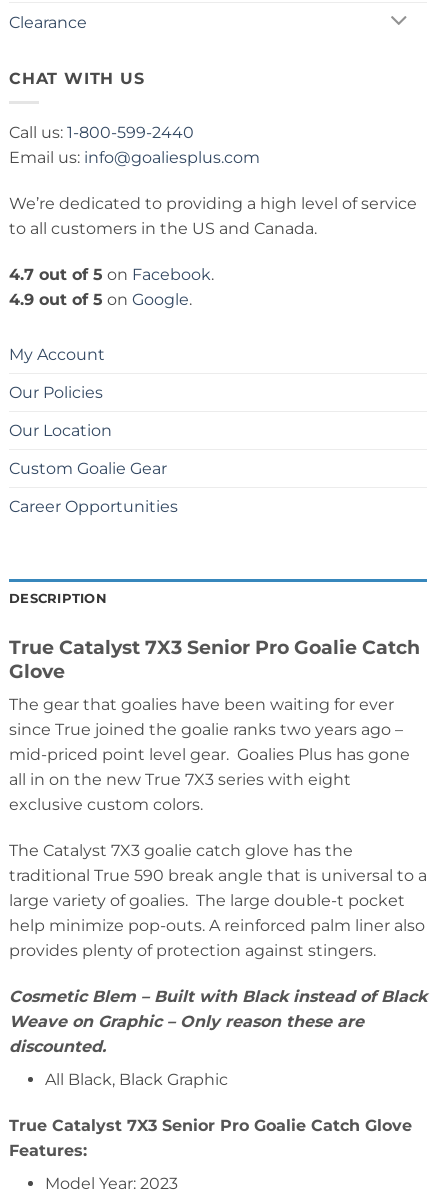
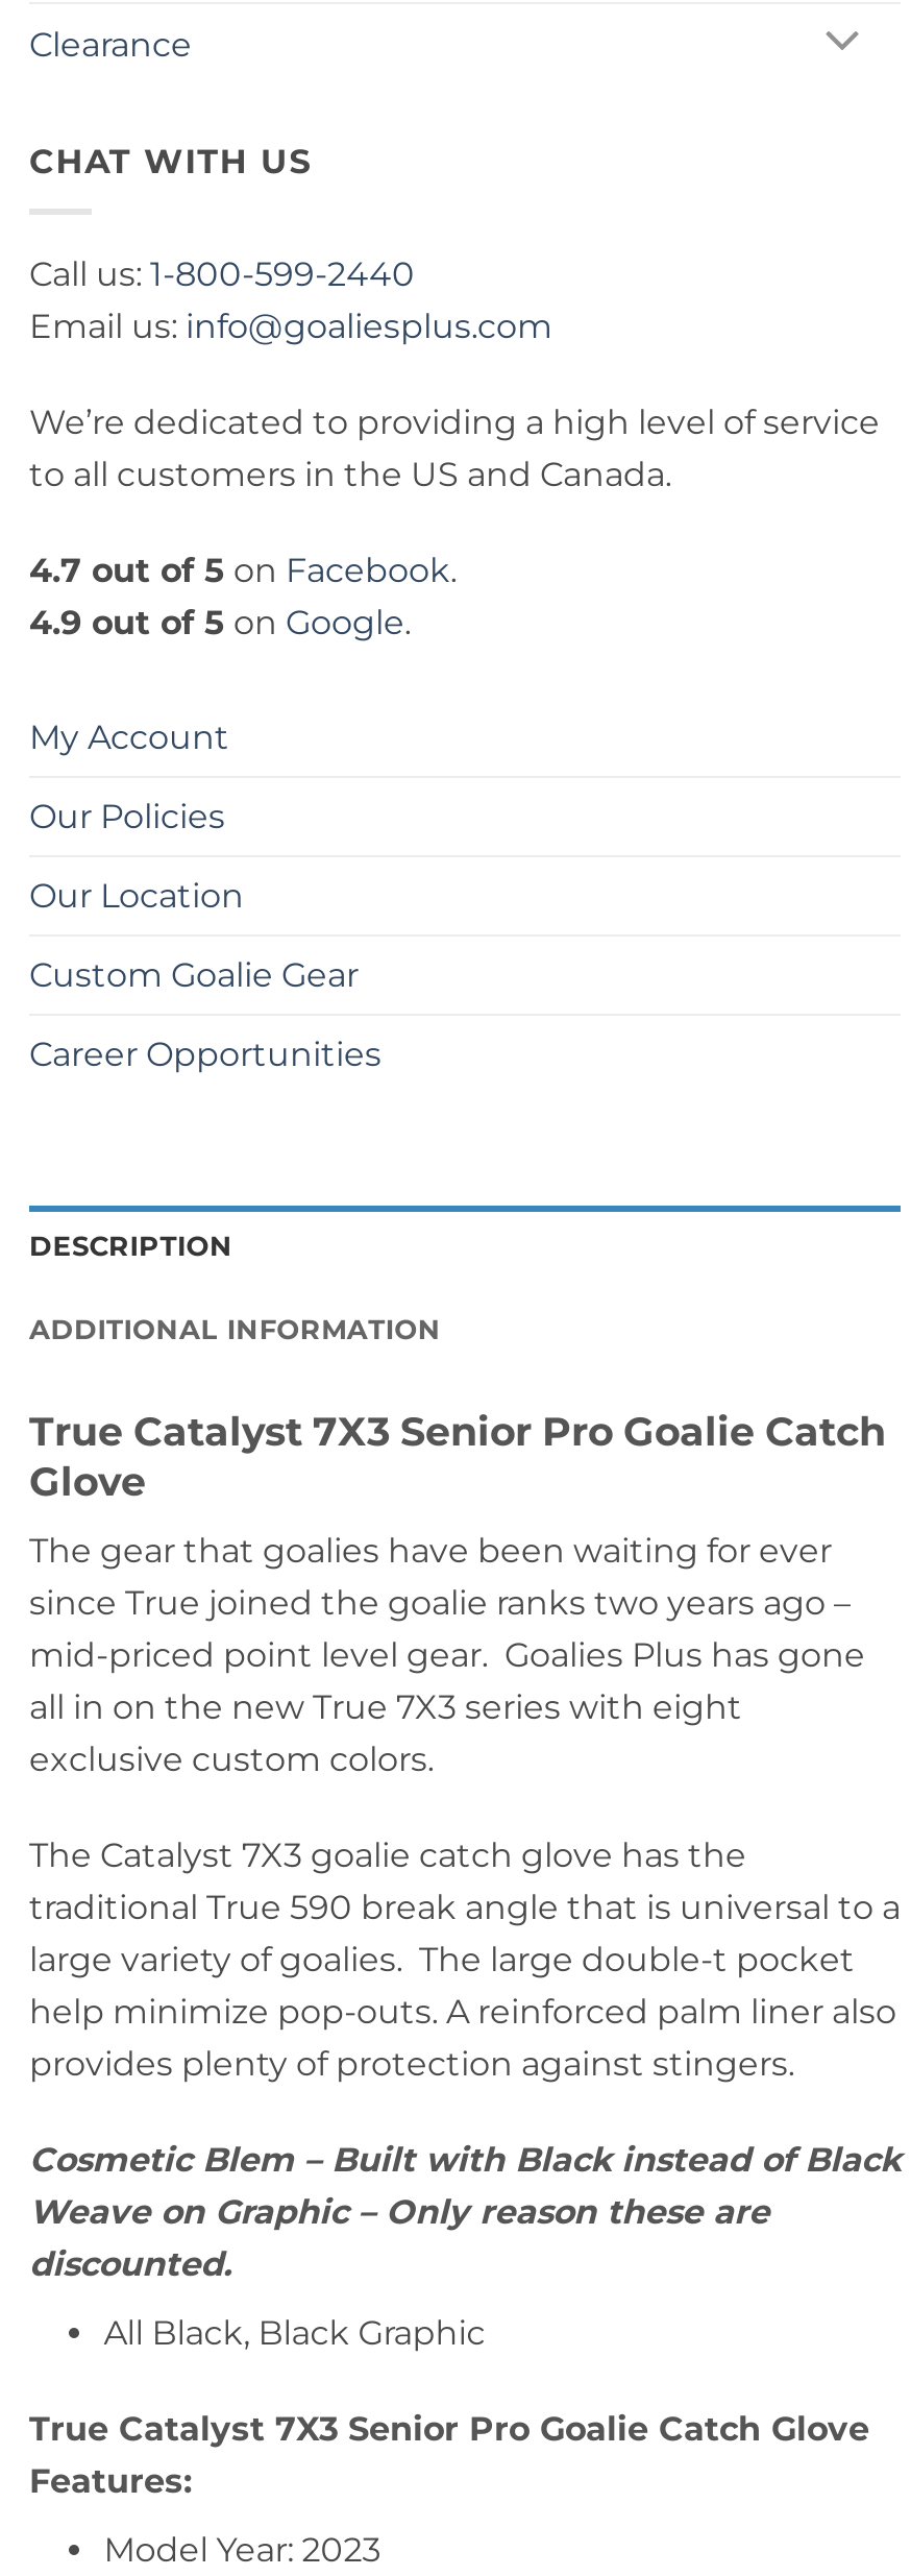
none -> [29,1314,441,1345] ADDITIONAL INFORMATION

